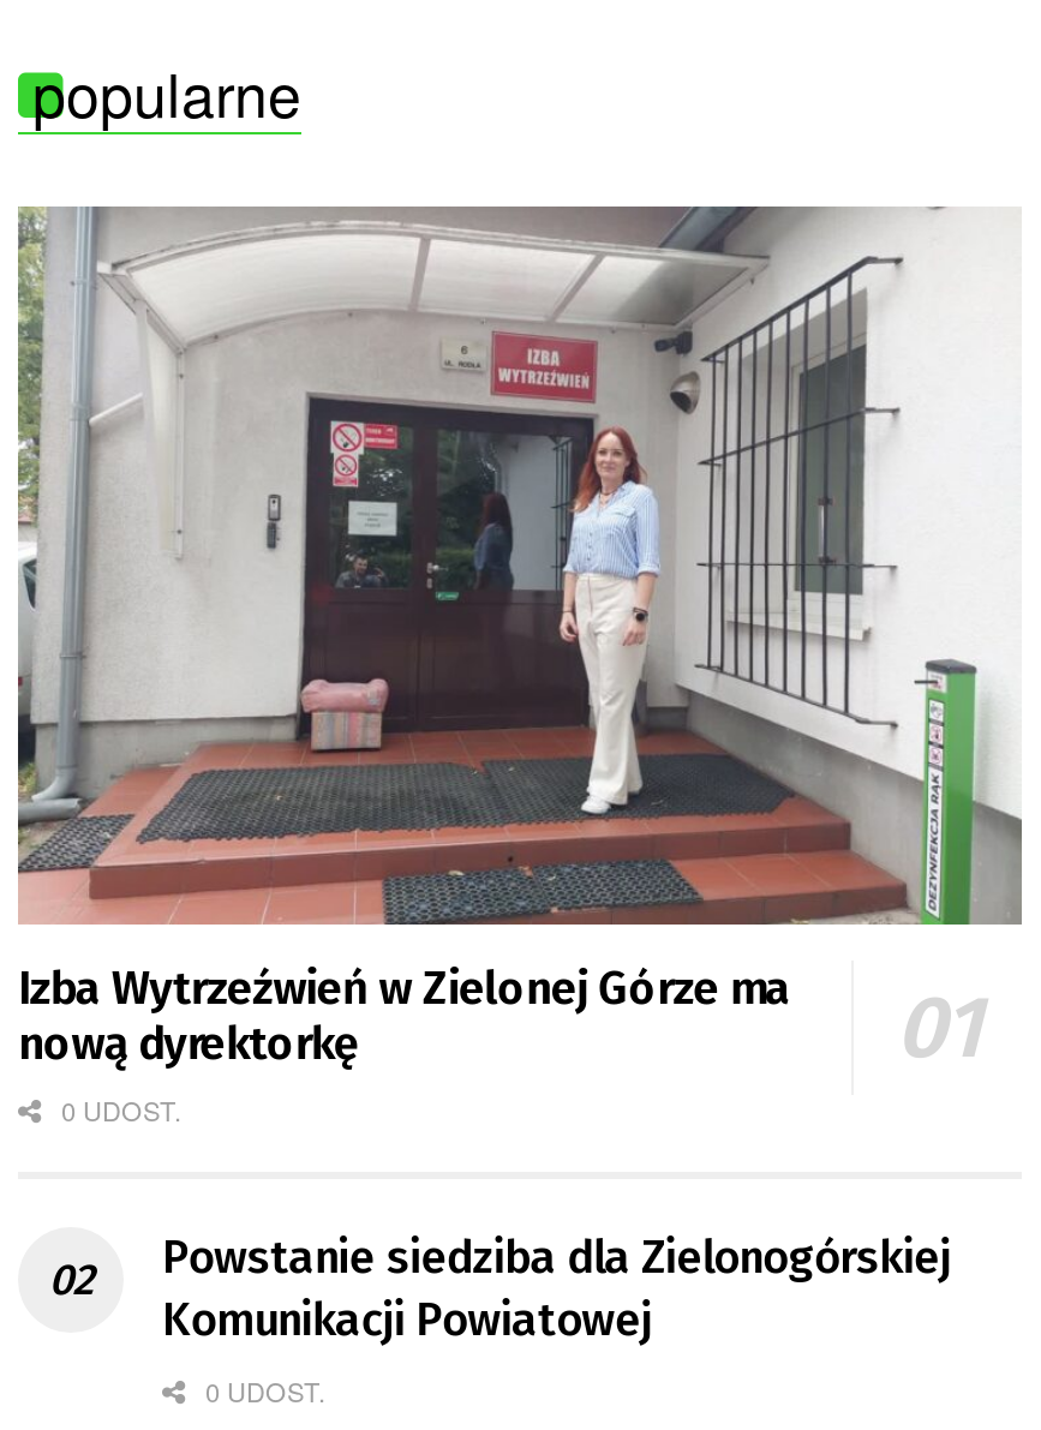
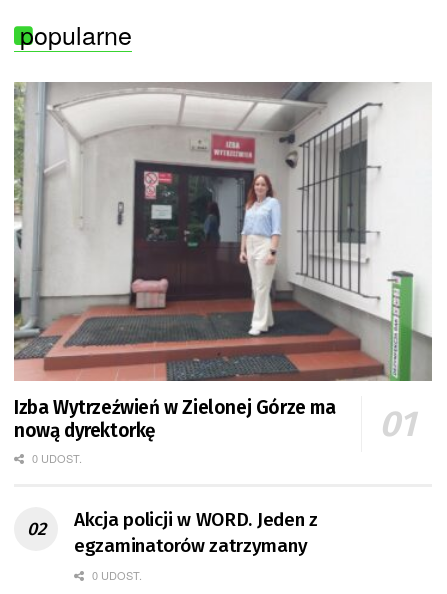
[162,1229,951,1347] Powstanie siedziba dla Zielonogórskiej | Komunikacji Powiatowej -> [74,508,318,557] Akcja policji w WORD. Jeden z | egzaminatorów zatrzymany

